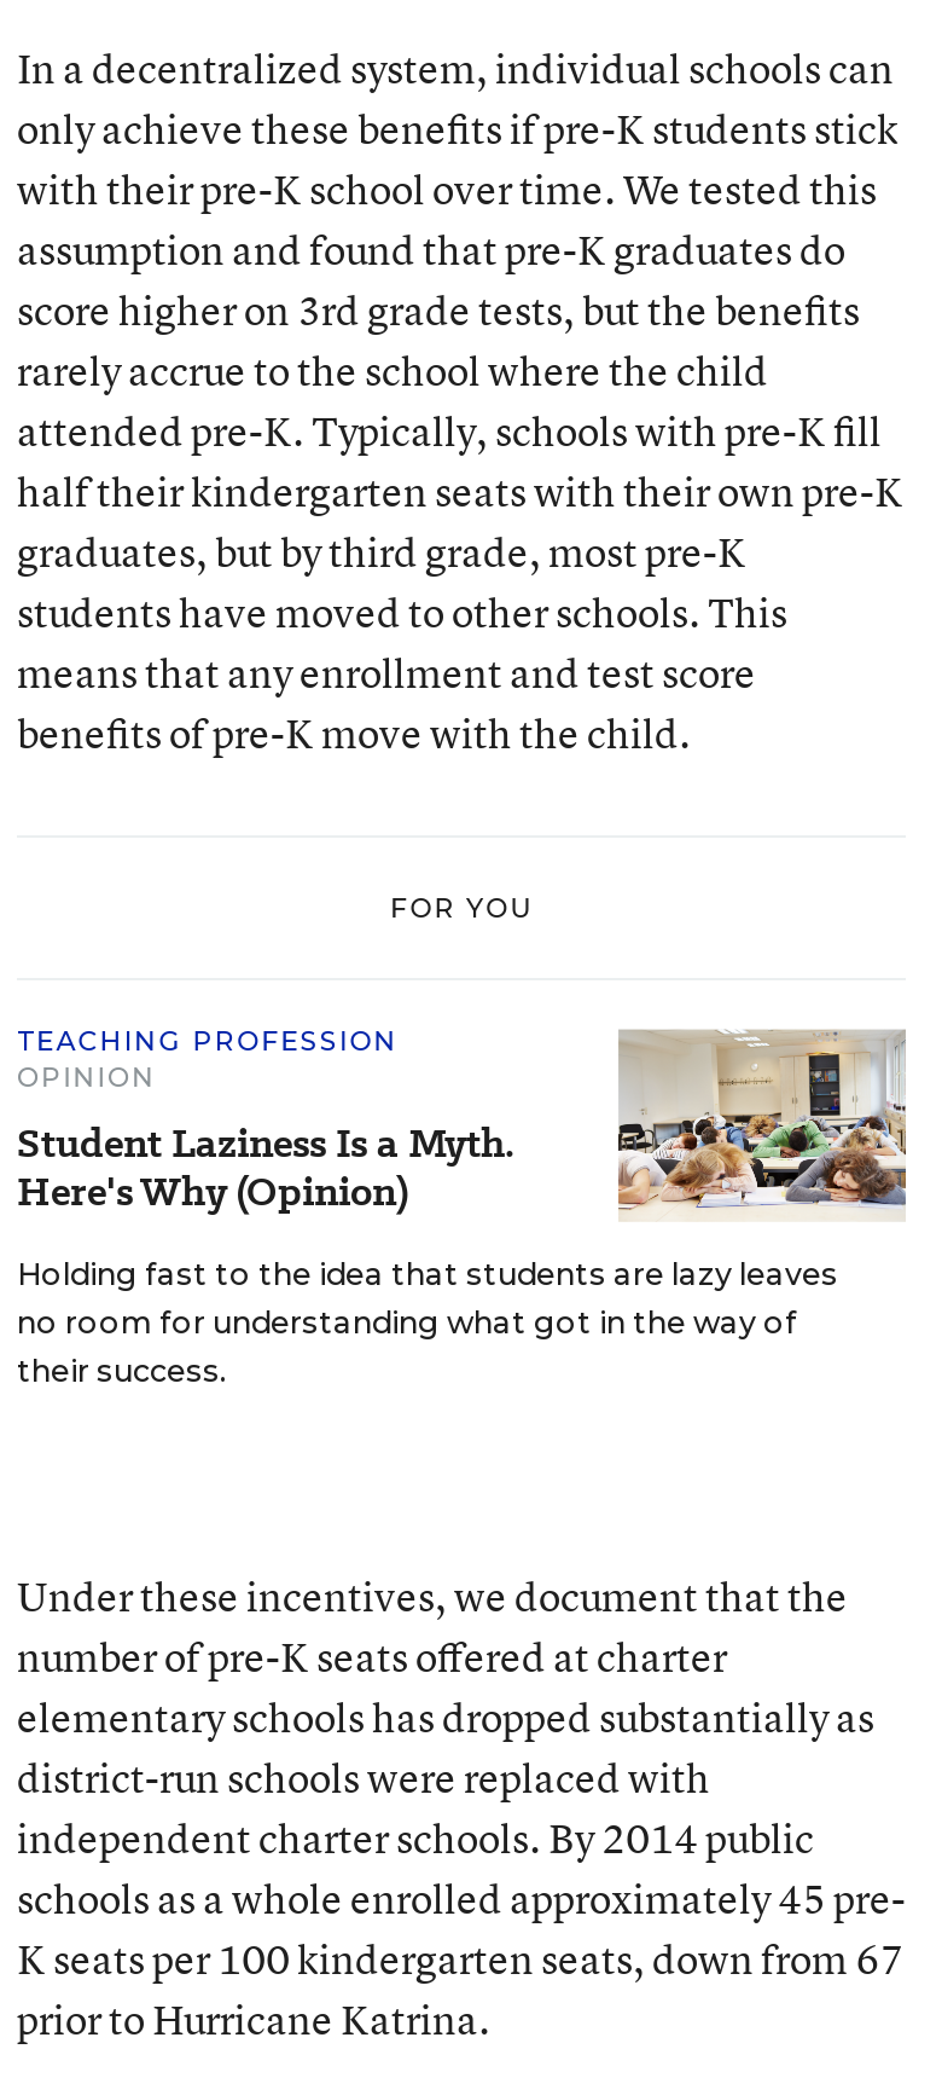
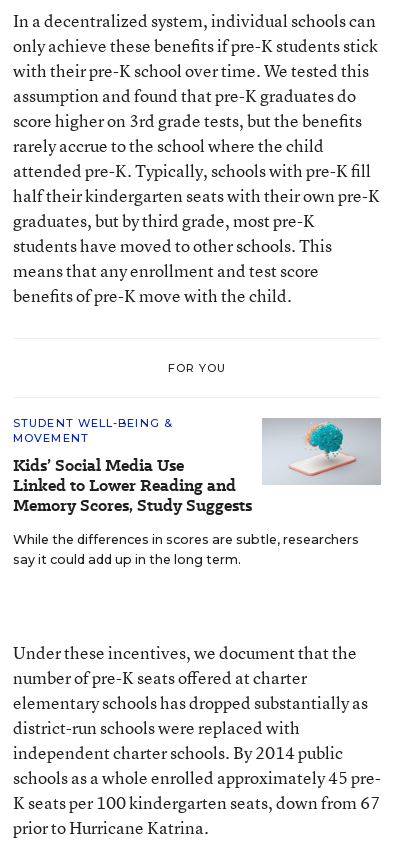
[17,1024,514,1220] TEACHING PROFESSION | OPINION | Student Laziness Is a Myth. | Here's Why (Opinion) -> [13,416,252,517] STUDENT WELL-BEING & | MOVEMENT | Kids’ Social Media Use | Linked to Lower Reading and | Memory Scores, Study Suggests
[17,1029,908,1389] [image] | Holding fast to the idea that students are lazy leaves | no room for understanding what got in the way of | their success. -> [13,418,381,567] [image] | While the differences in scores are subtle, researchers | say it could add up in the long term.

